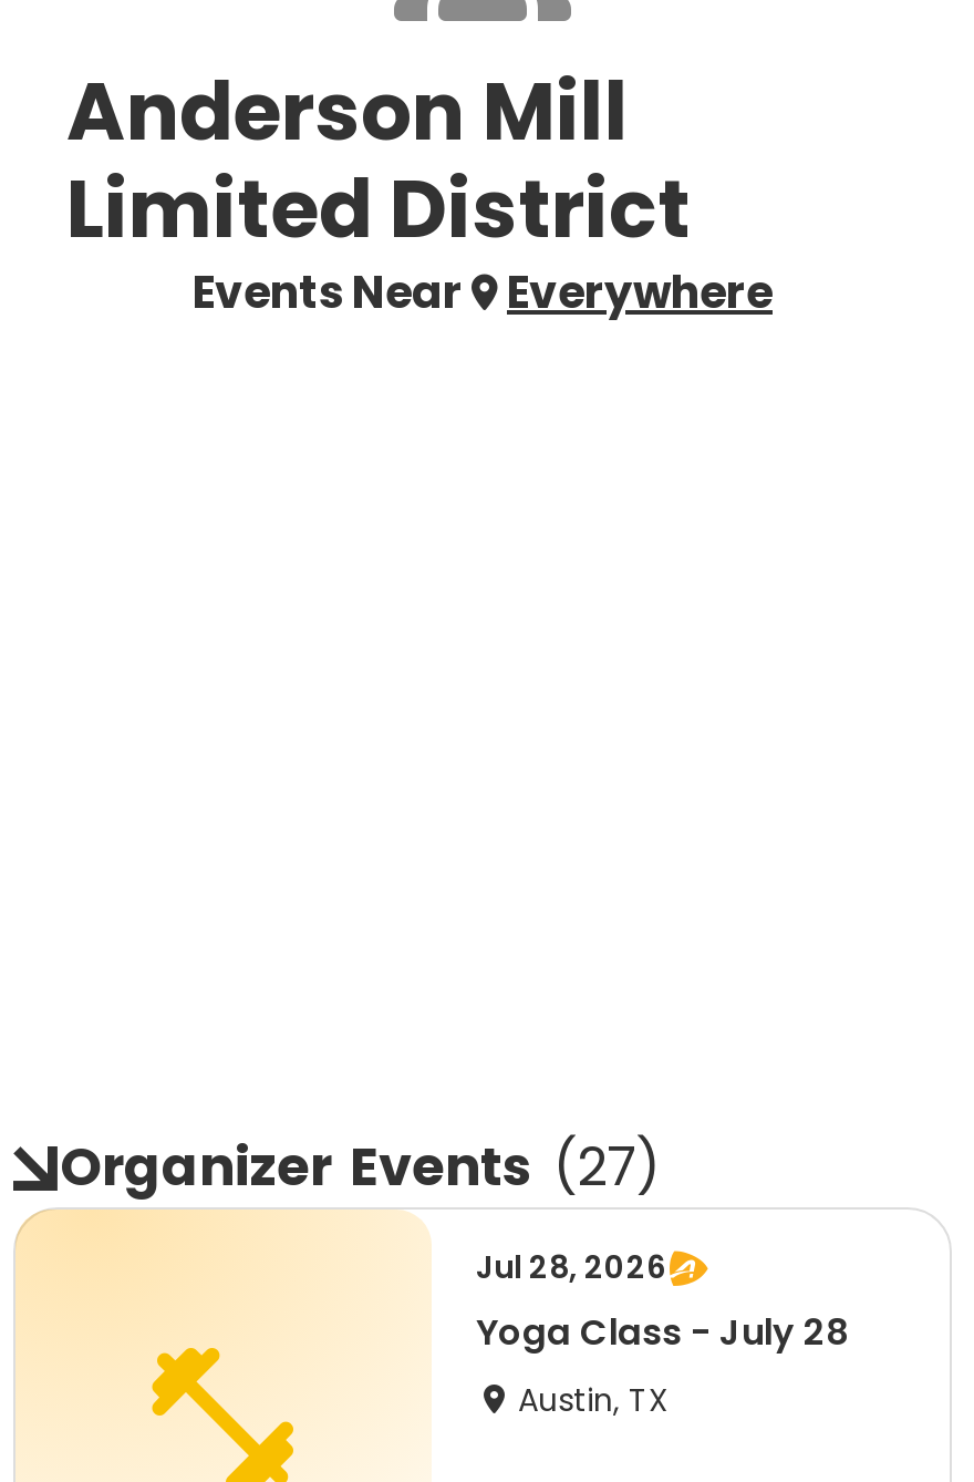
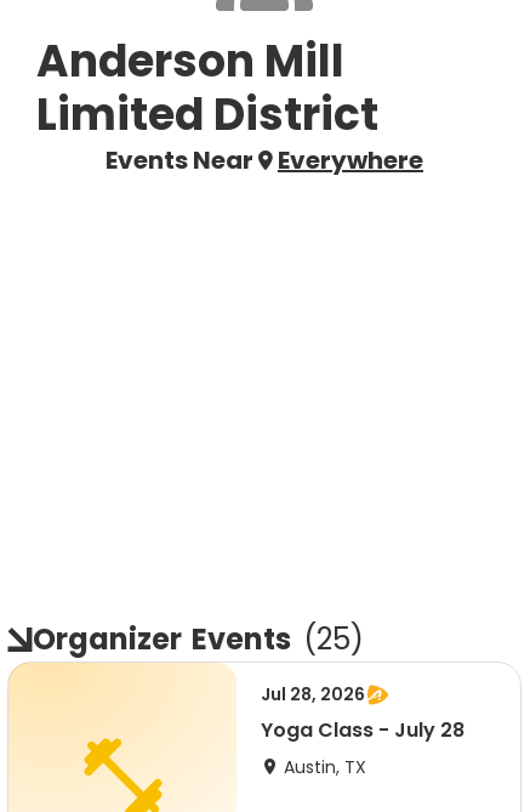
[60,1130,660,1203] Organizer Events (27) -> [33,619,364,659] Organizer Events (25)

